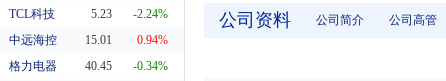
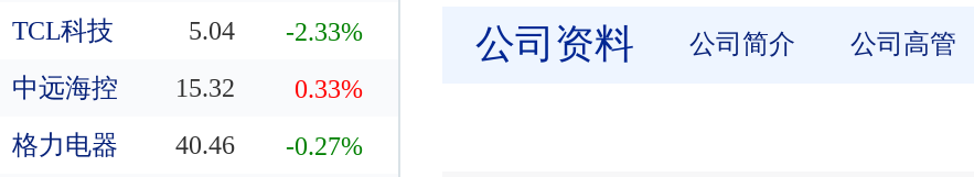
[91,7,112,21] 5.23 -> [189,15,235,46] 5.04
[133,7,168,21] -2.24% -> [286,16,363,47] -2.33%
[85,33,112,47] 15.01 -> [175,73,235,103] 15.32
[137,33,168,47] 0.94% -> [295,73,363,104] 0.33%
[85,59,112,73] 40.45 -> [175,130,235,161] 40.46
[133,59,168,73] -0.34% -> [286,130,363,161] -0.27%

